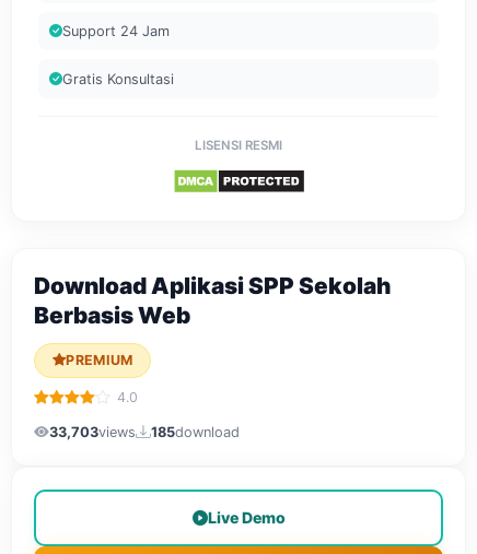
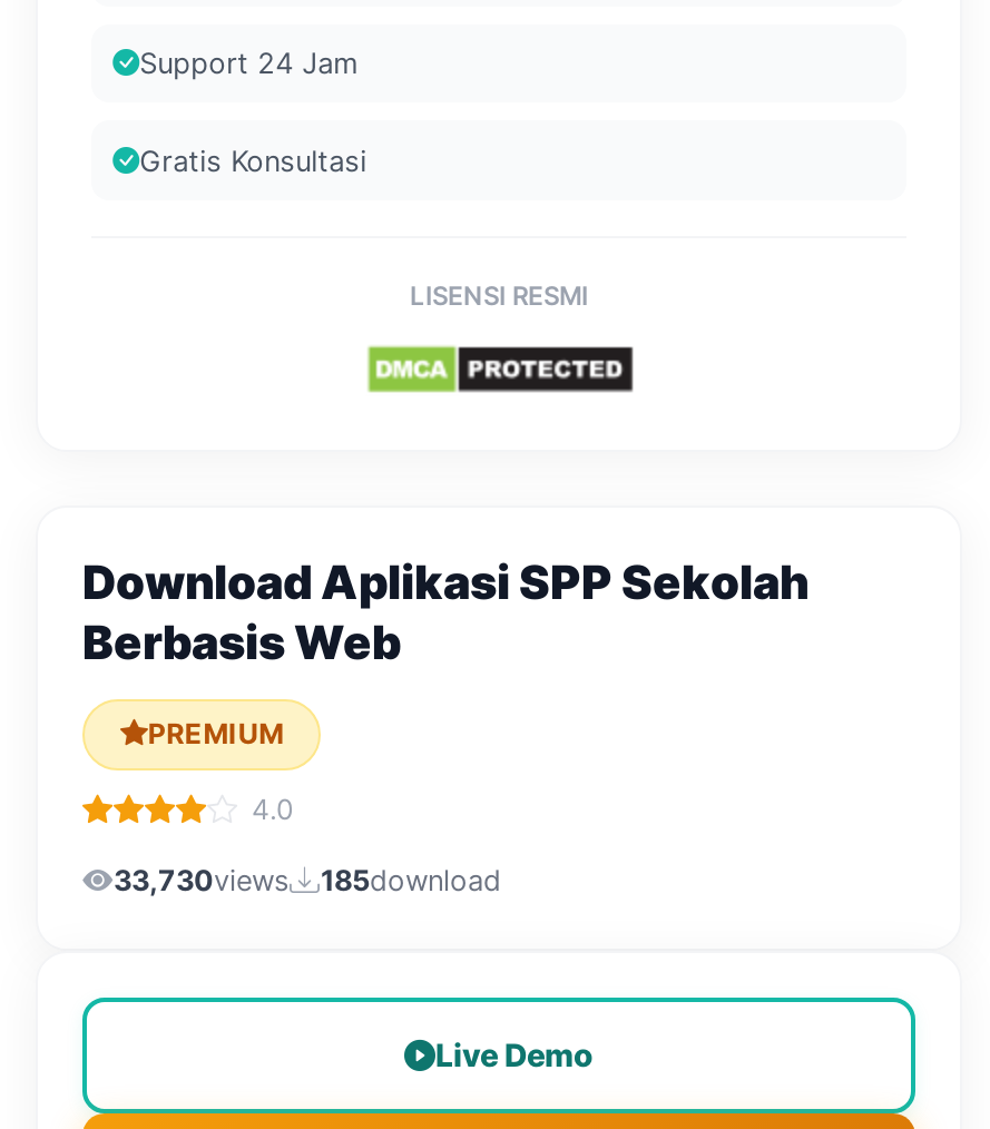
[49,424,240,440] 33,703views 185download -> [114,864,501,897] 33,730views 185download

